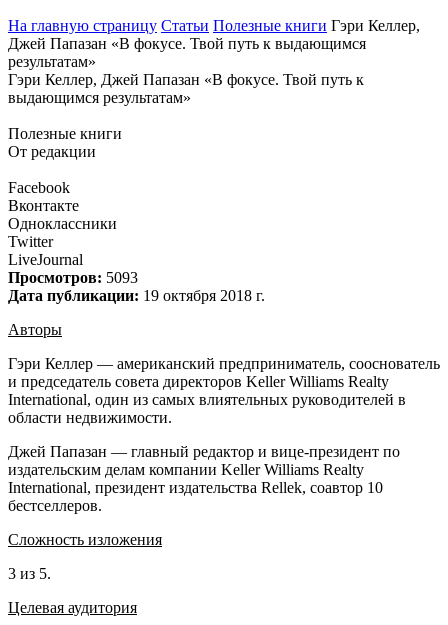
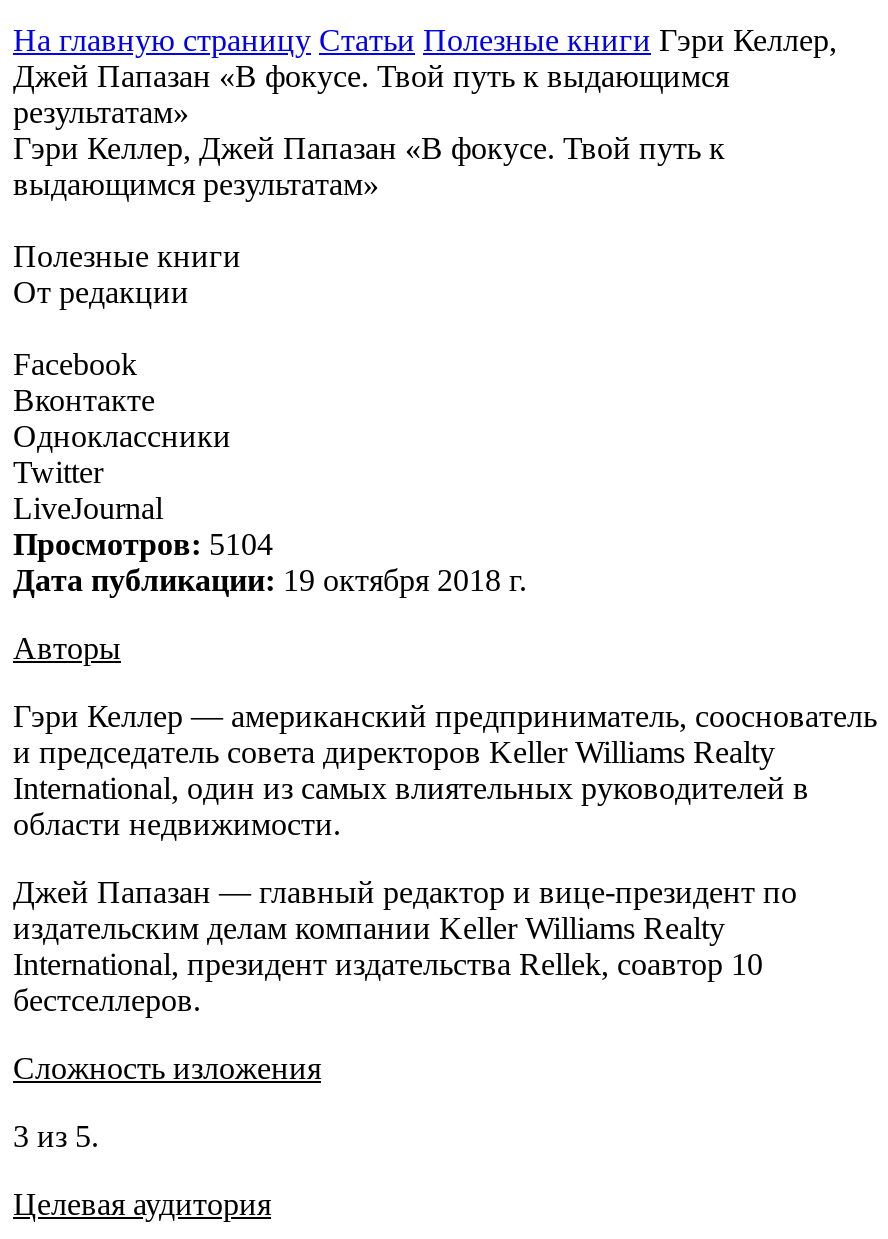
[8,269,138,286] Просмотров: 5093 -> [13,527,273,561] Просмотров: 5104

